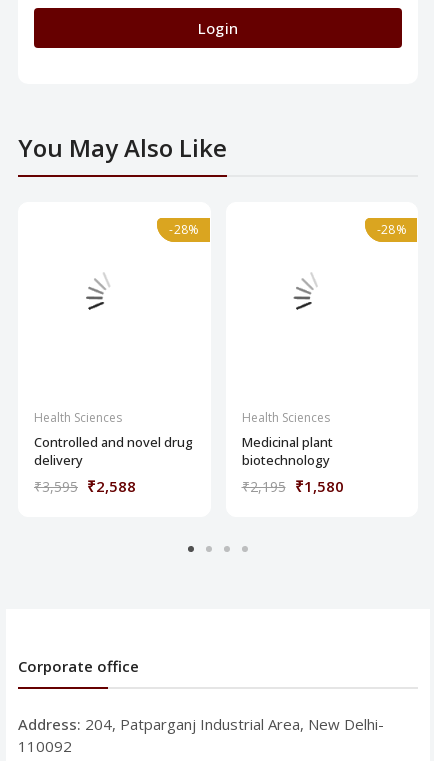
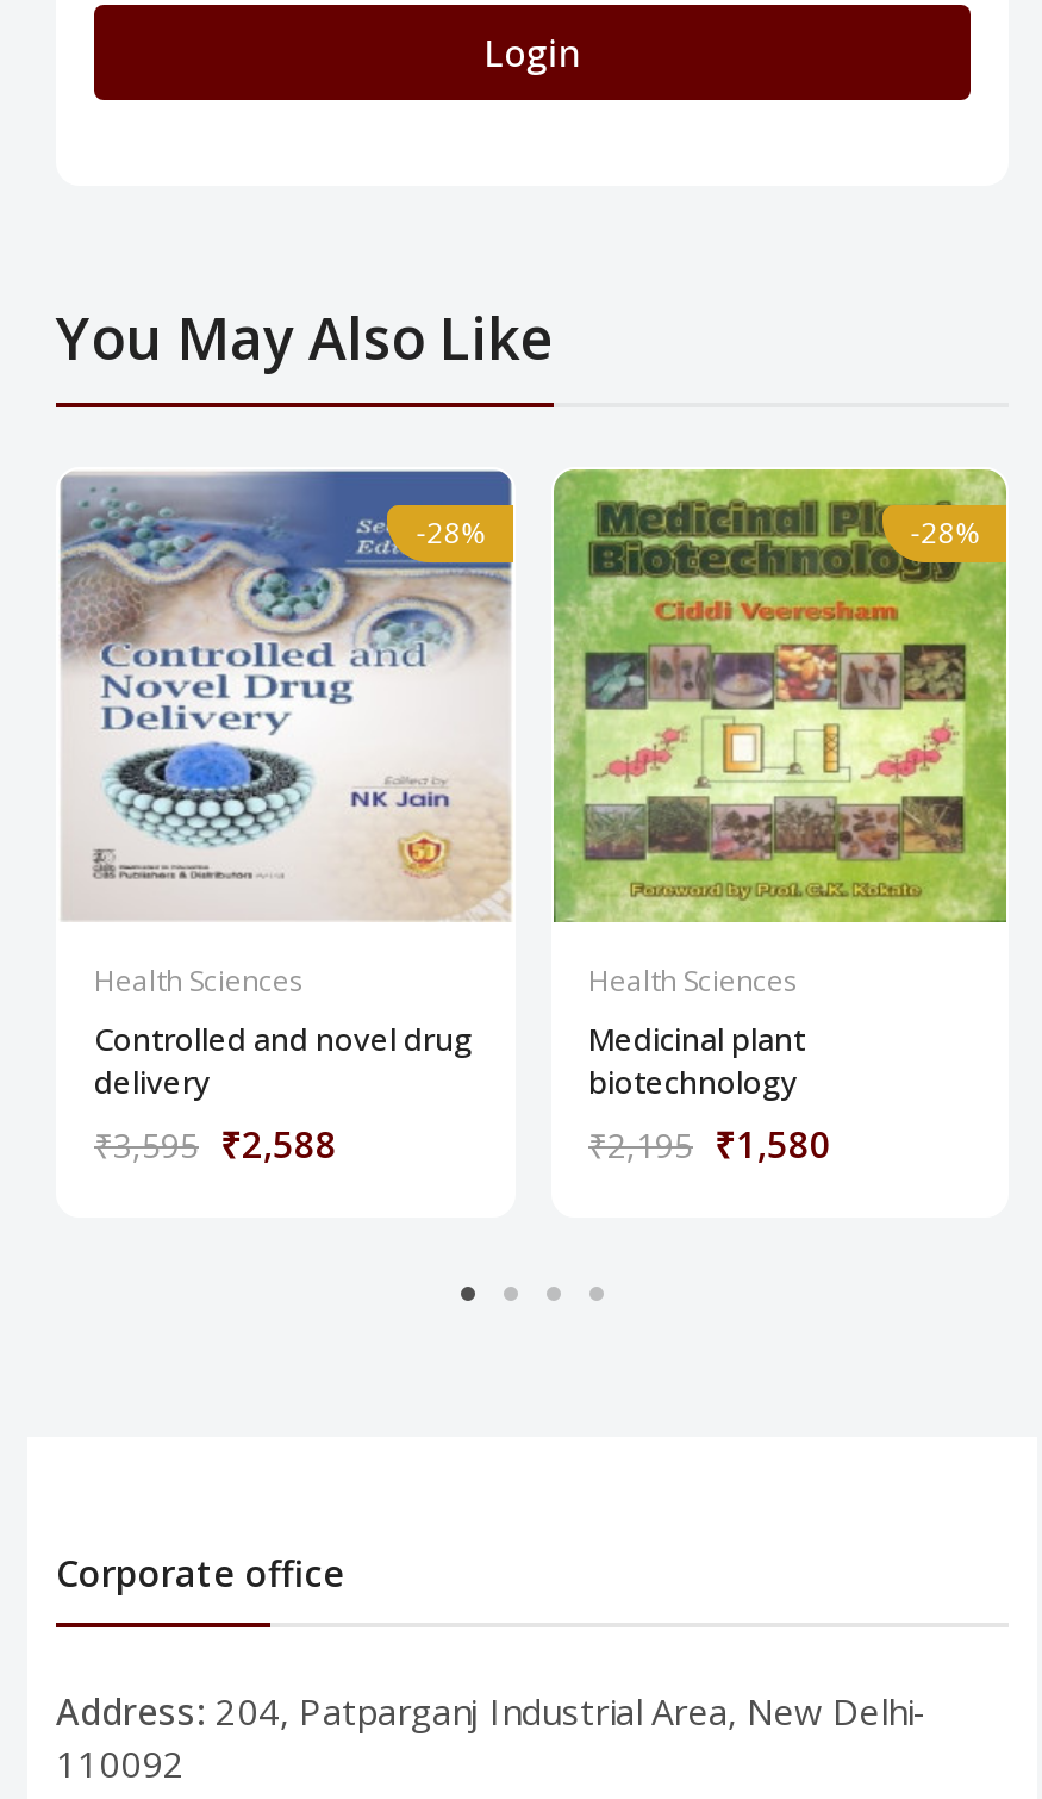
none -> [58,469,513,922] [image]
none -> [551,467,1009,925] [image]

